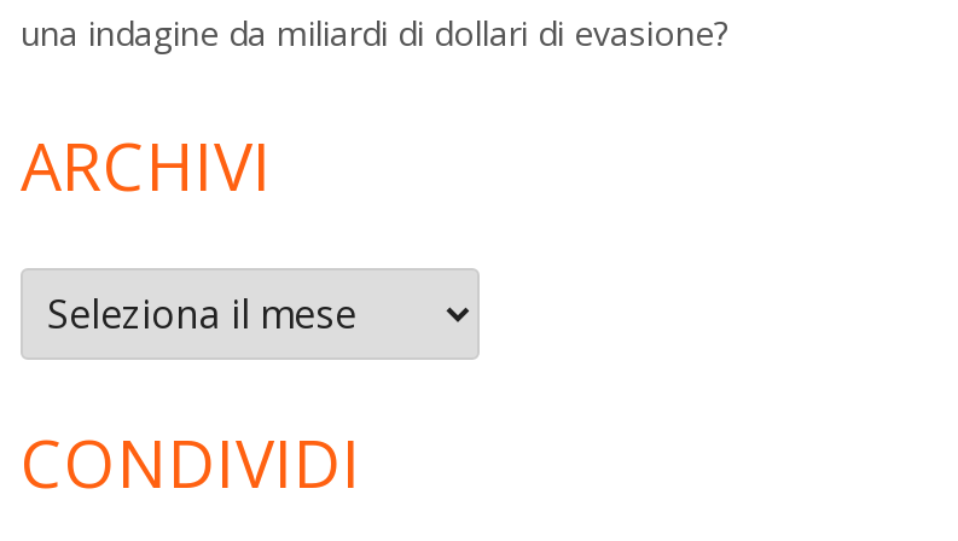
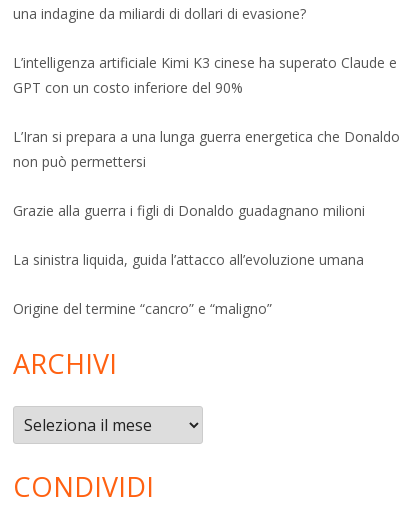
none -> [13,53,400,318] L’intelligenza artificiale Kimi K3 cinese ha superato Claude e | GPT con un costo inferiore del 90% | L’Iran si prepara a una lunga guerra energetica che Donaldo | non può permettersi | Grazie alla guerra i figli di Donaldo guadagnano milioni | La sinistra liquida, guida l’attacco all’evoluzione umana | Origine del termine “cancro” e “maligno”

